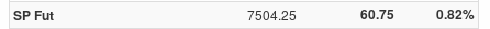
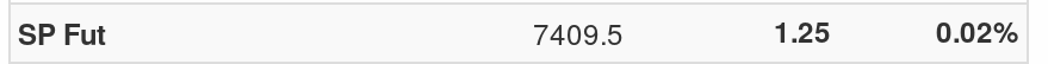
[247,5,297,23] 7504.25 -> [533,11,624,51] 7409.5
[360,4,394,23] 60.75 -> [774,9,831,51] 1.25
[436,4,475,23] 0.82% -> [936,9,1019,51] 0.02%

